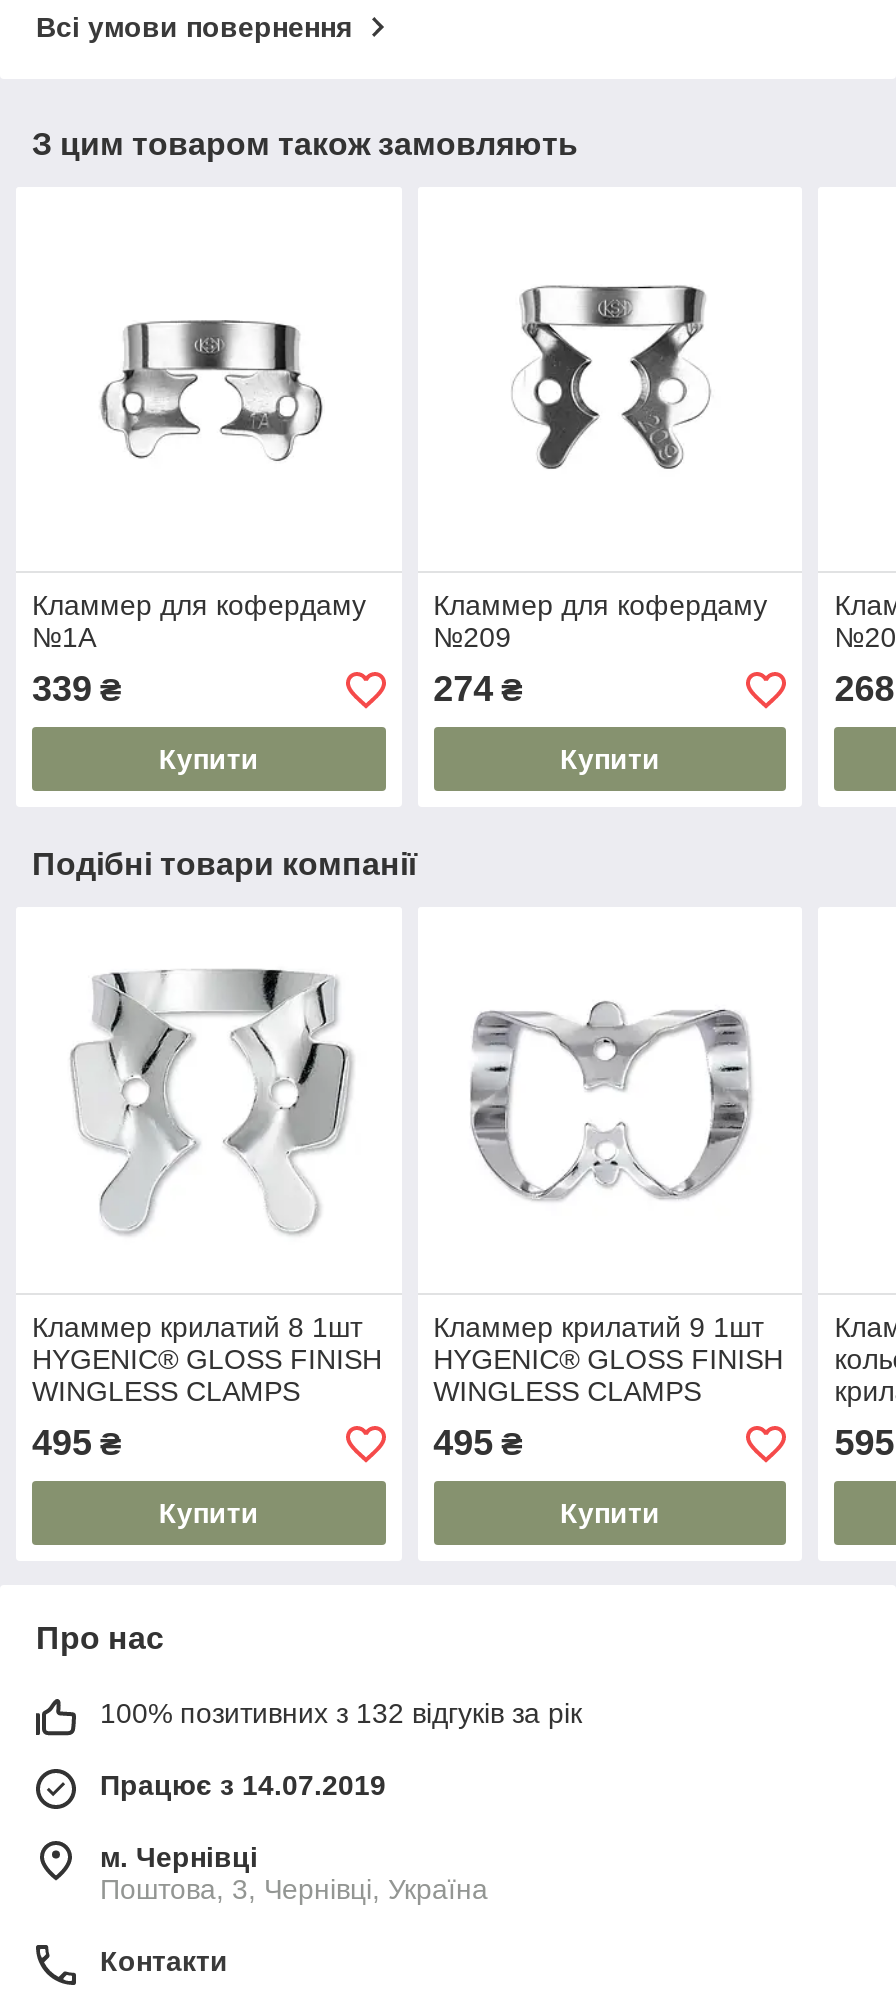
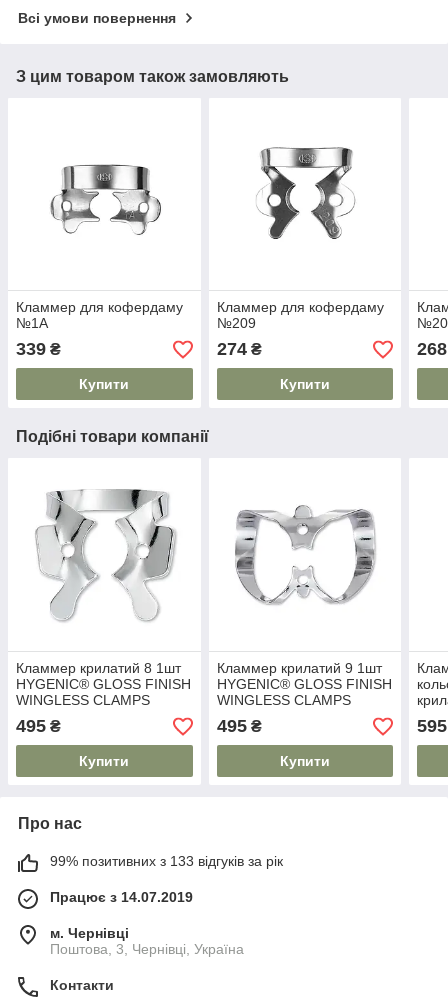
[100,1697,582,1729] 100% позитивних з 132 відгуків за рік -> [50,853,283,869] 99% позитивних з 133 відгуків за рік

